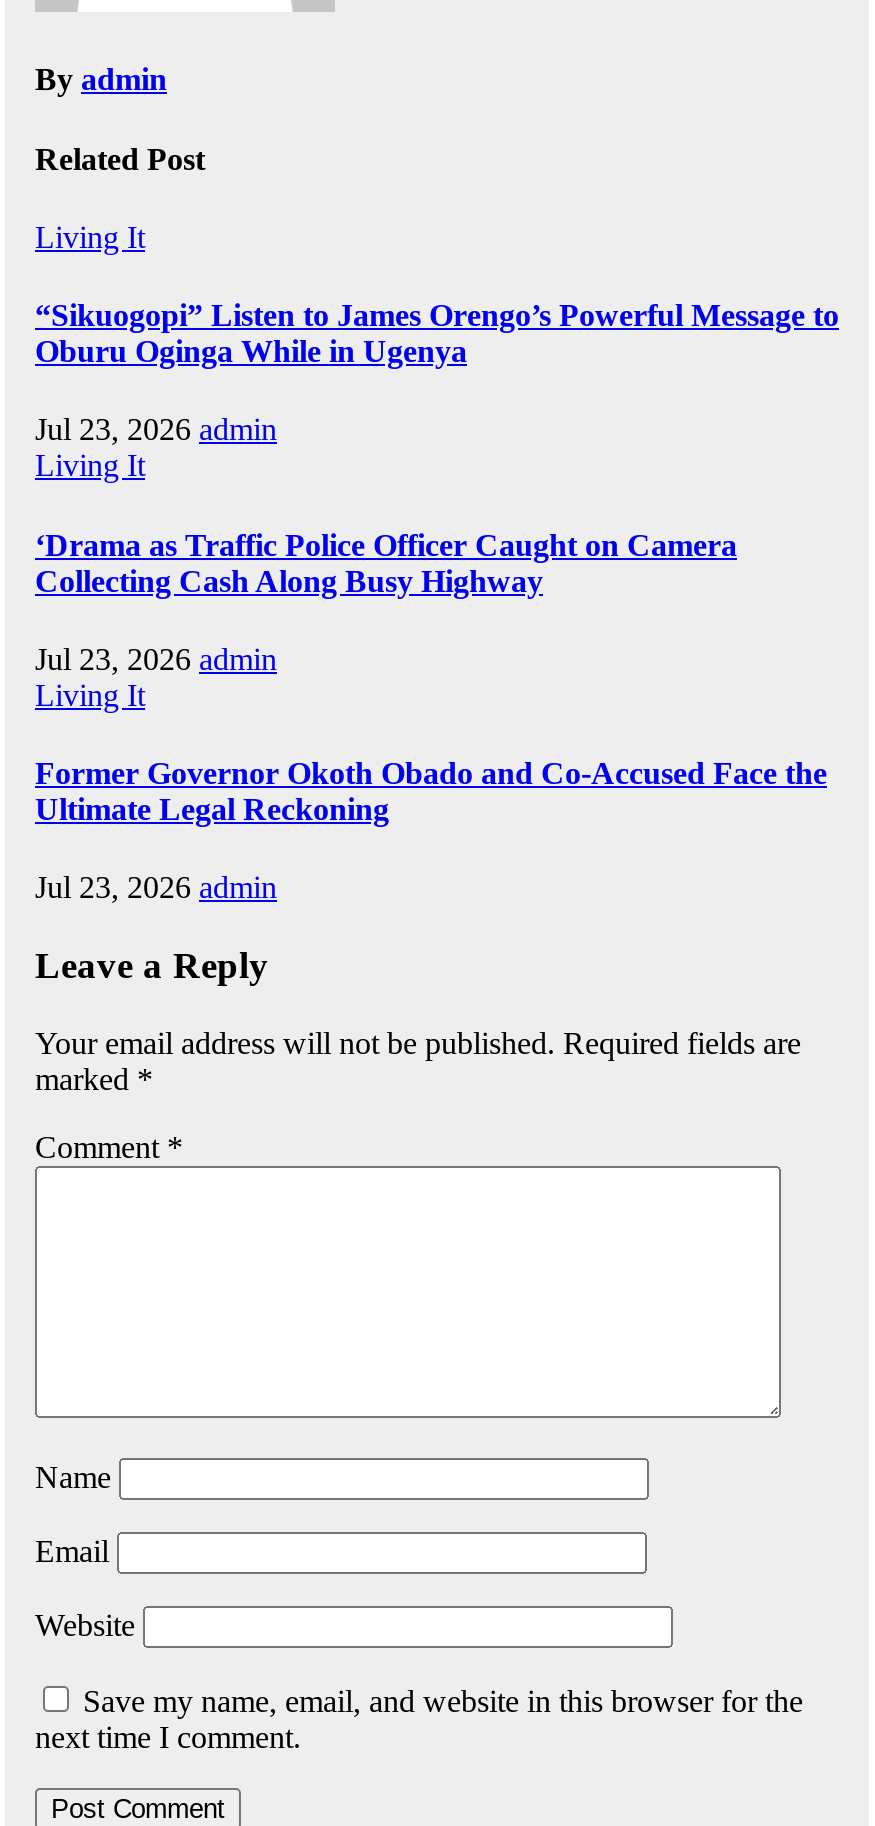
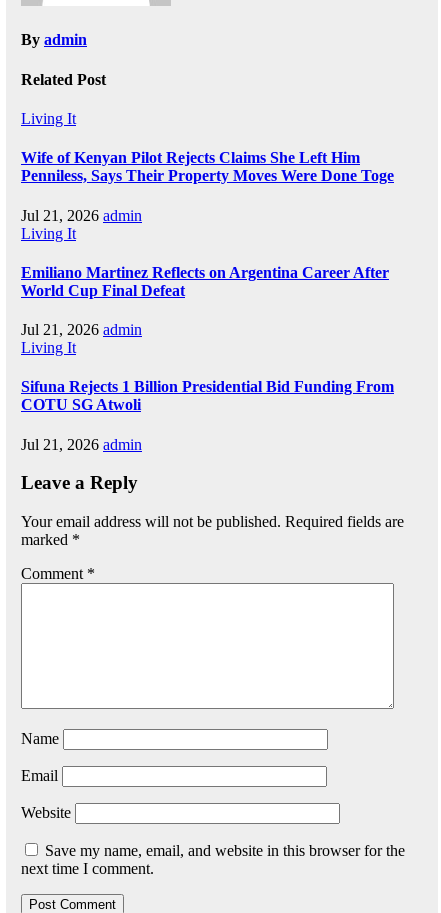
[35,299,839,369] “Sikuogopi” Listen to James Orengo’s Powerful Message to | Oburu Oginga While in Ugenya -> [21,149,394,184] Wife of Kenyan Pilot Rejects Claims She Left Him | Penniless, Says Their Property Moves Were Done Toge
[35,413,277,447] Jul 23, 2026 admin -> [21,206,142,223] Jul 21, 2026 admin
[35,528,737,598] ‘Drama as Traffic Police Officer Caught on Camera | Collecting Cash Along Busy Highway -> [21,264,389,299] Emiliano Martinez Reflects on Argentina Career After | World Cup Final Defeat
[35,642,277,676] Jul 23, 2026 admin -> [21,321,142,338] Jul 21, 2026 admin
[35,757,827,827] Former Governor Okoth Obado and Co-Accused Face the | Ultimate Legal Reckoning -> [21,378,394,413] Sifuna Rejects 1 Billion Presidential Bid Funding From | COTU SG Atwoli
[35,871,277,905] Jul 23, 2026 admin -> [21,436,142,453] Jul 21, 2026 admin

